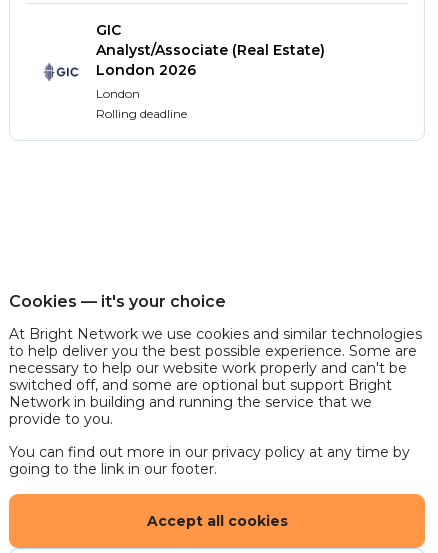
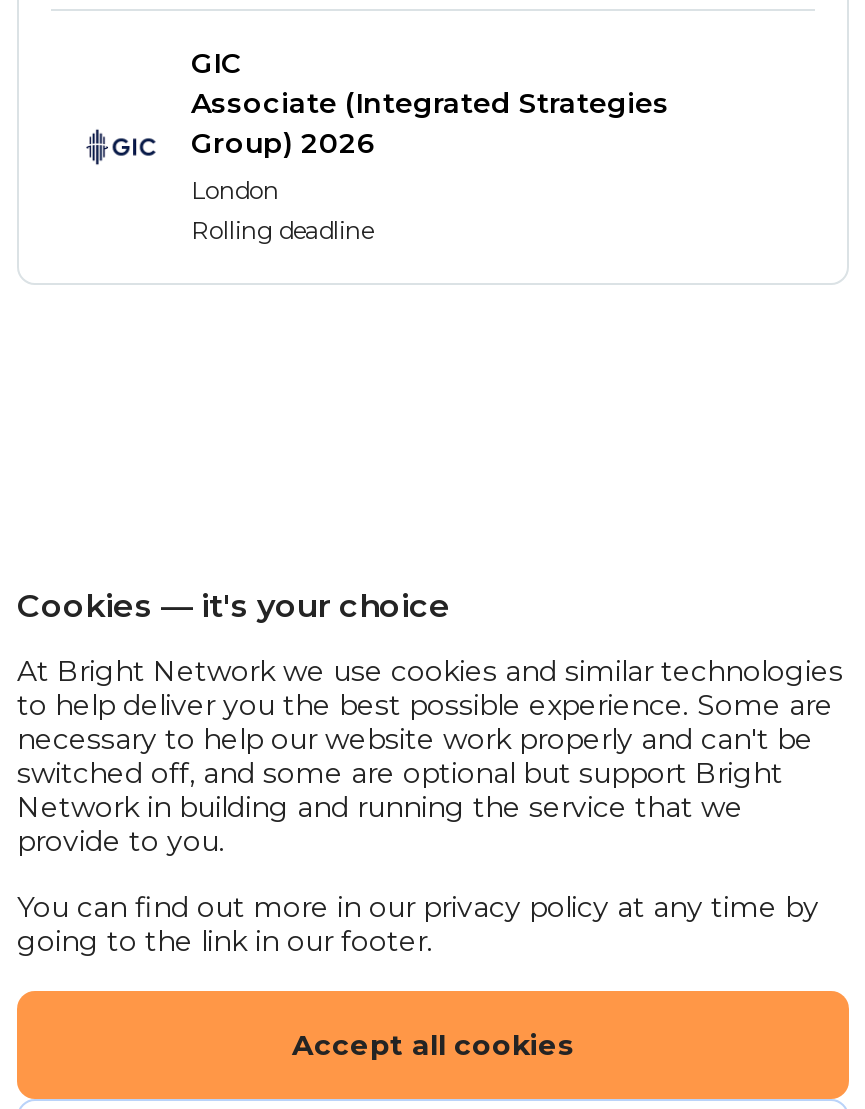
[96,41,325,79] Analyst/Associate (Real Estate) | London 2026 -> [191,85,669,161] Associate (Integrated Strategies | Group) 2026

